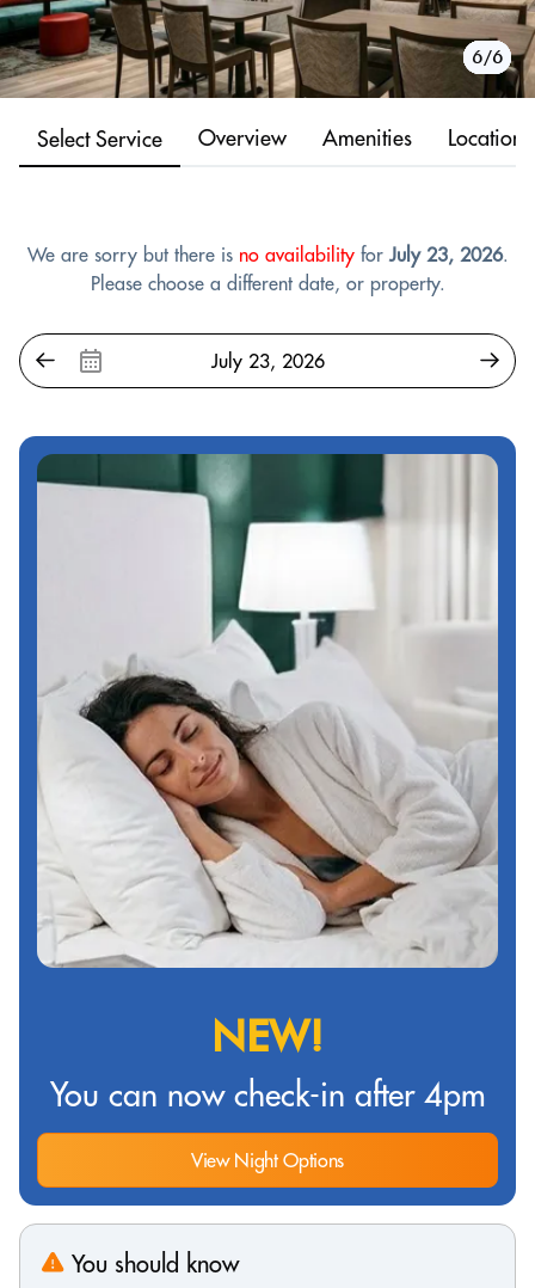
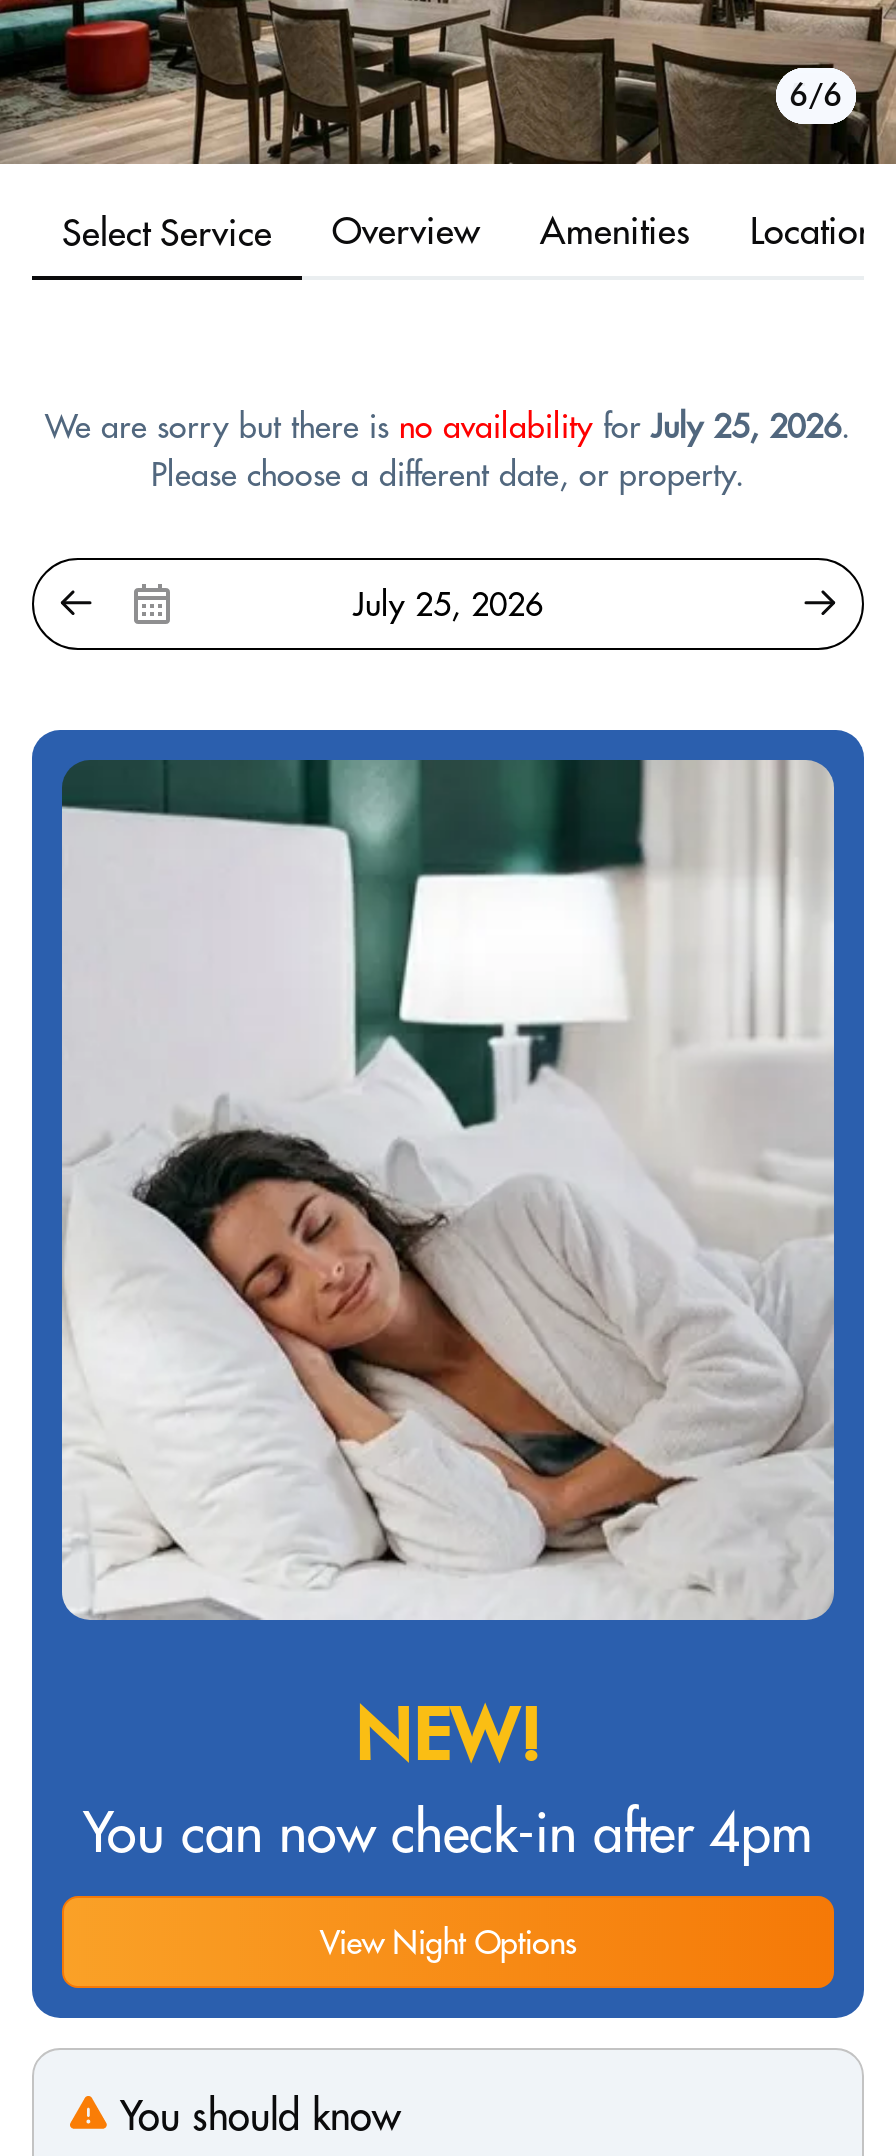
[27,243,508,266] We are sorry but there is no availability for July 23, 2026. -> [45,406,851,446] We are sorry but there is no availability for July 25, 2026.

